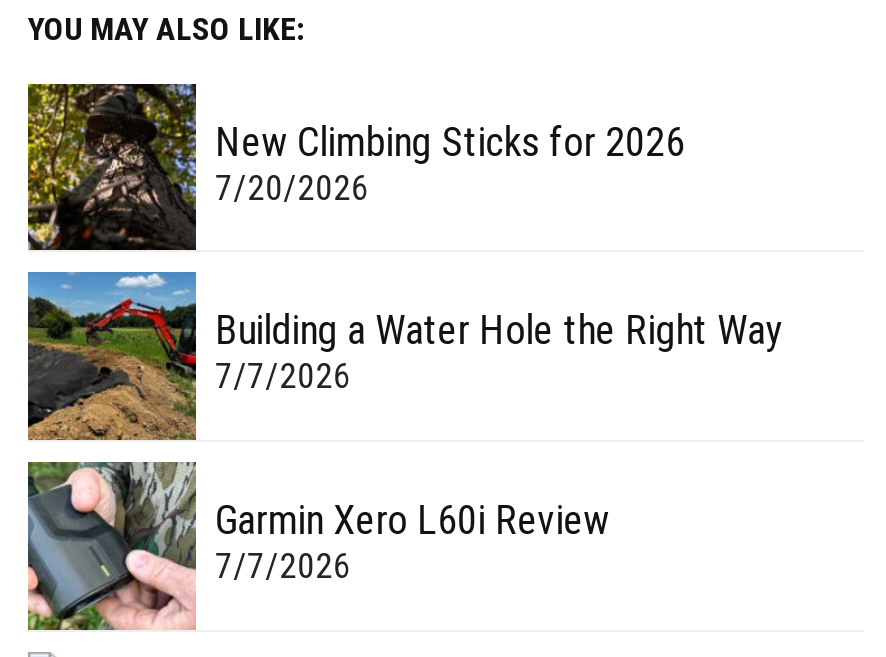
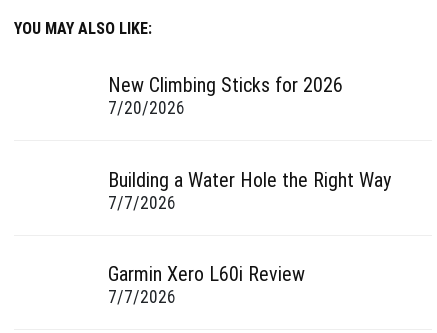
[26,81,198,253] [image] -> none
[26,269,198,443] [image] -> none
[26,459,198,633] [image] -> none

